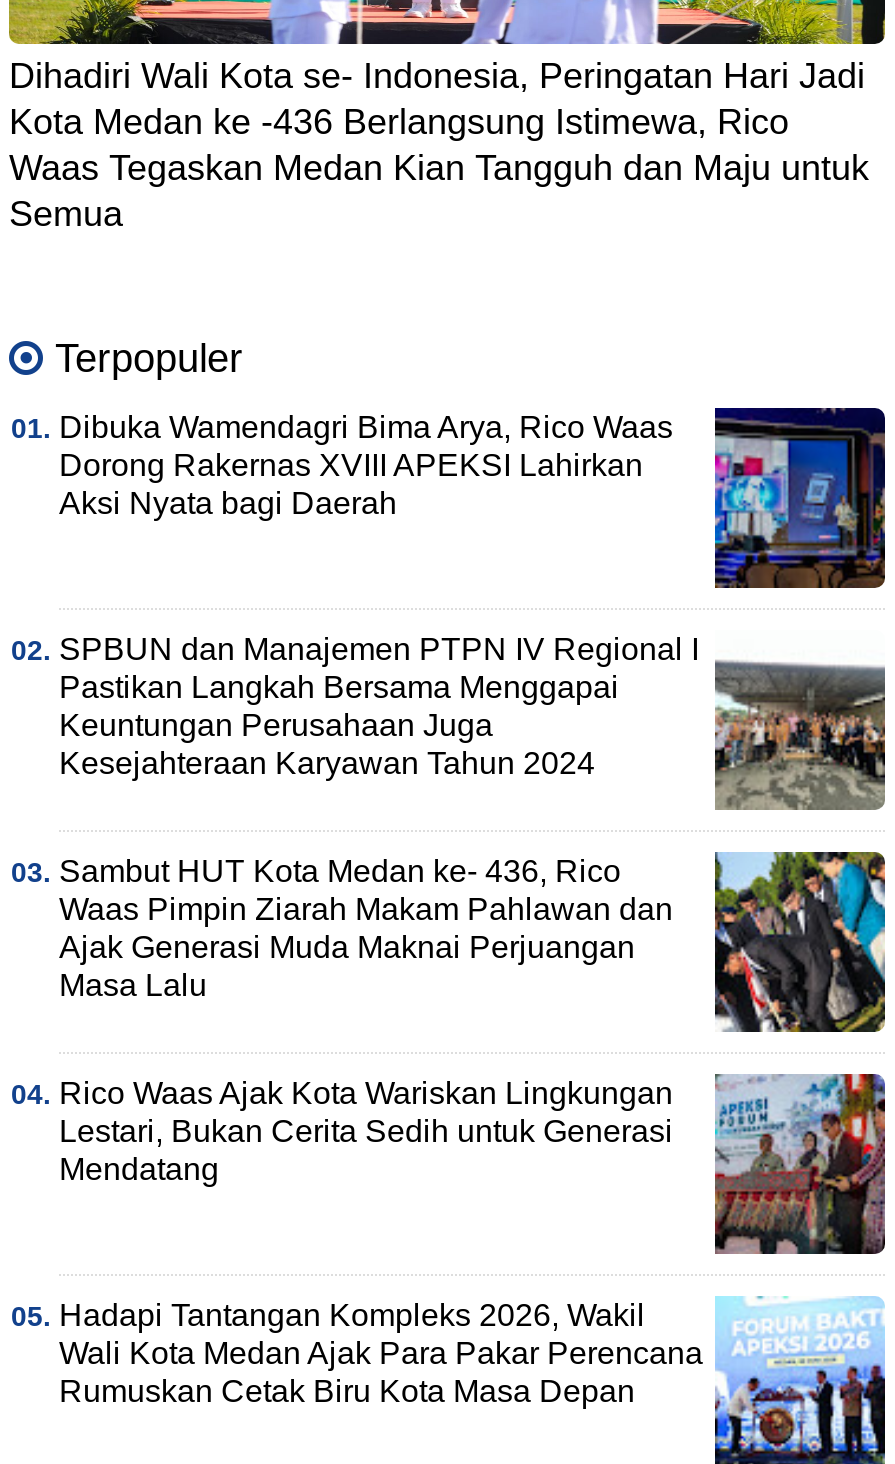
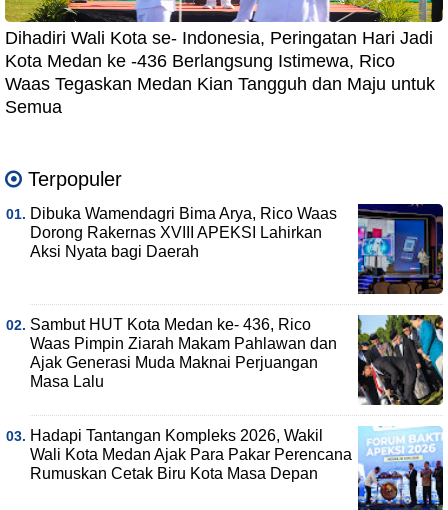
[59,630,887,810] [image] | SPBUN dan Manajemen PTPN IV Regional I | Pastikan Langkah Bersama Menggapai | Keuntungan Perusahaan Juga | Kesejahteraan Karyawan Tahun 2024 -> none
[59,1074,887,1256] [image] | Rico Waas Ajak Kota Wariskan Lingkungan | Lestari, Bukan Cerita Sedih untuk Generasi | Mendatang -> none

